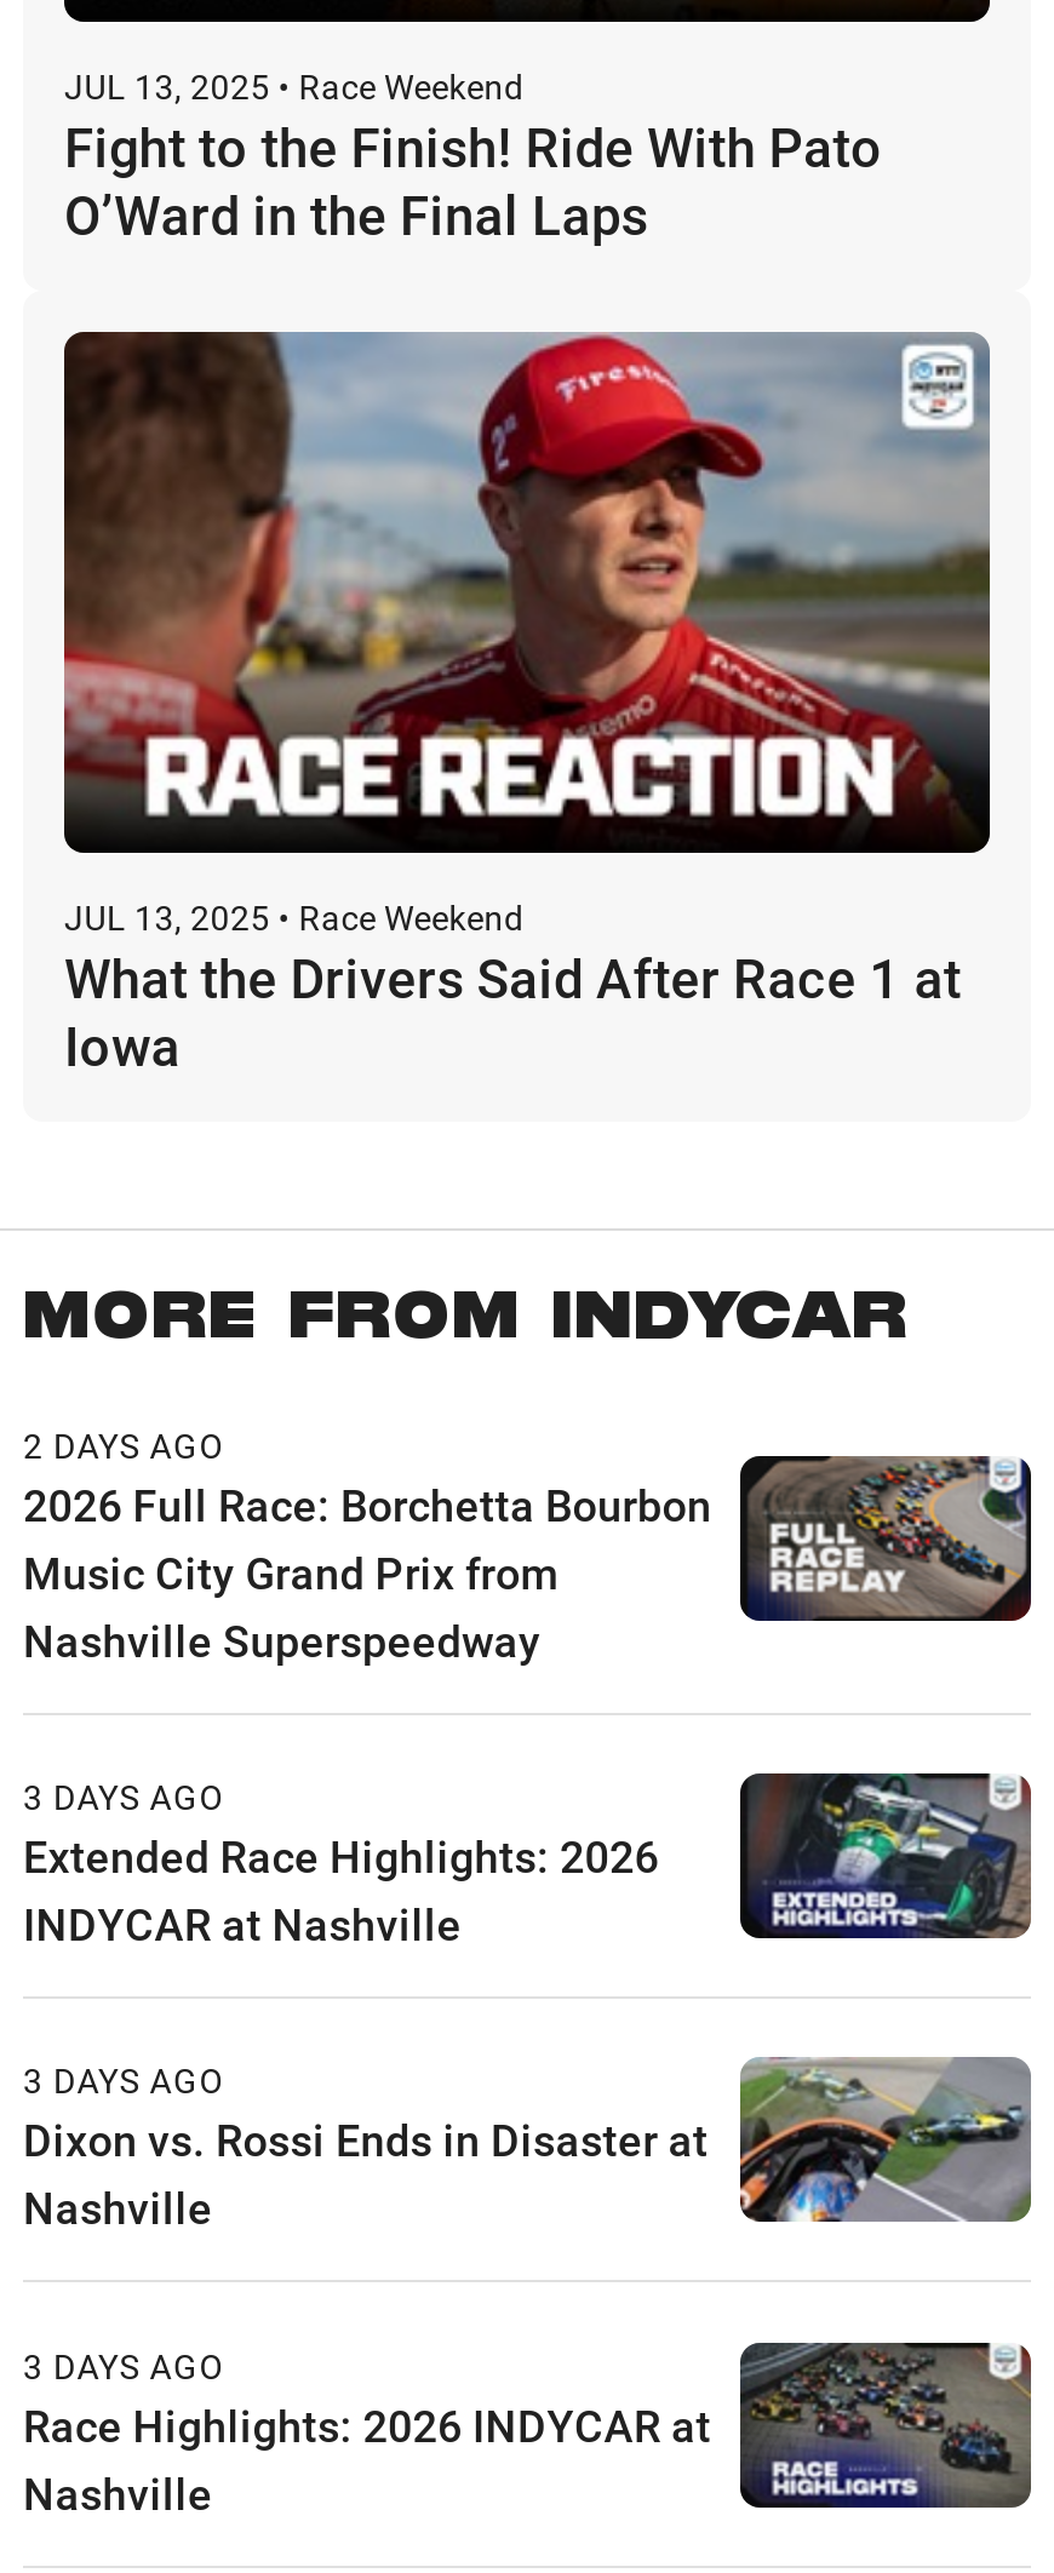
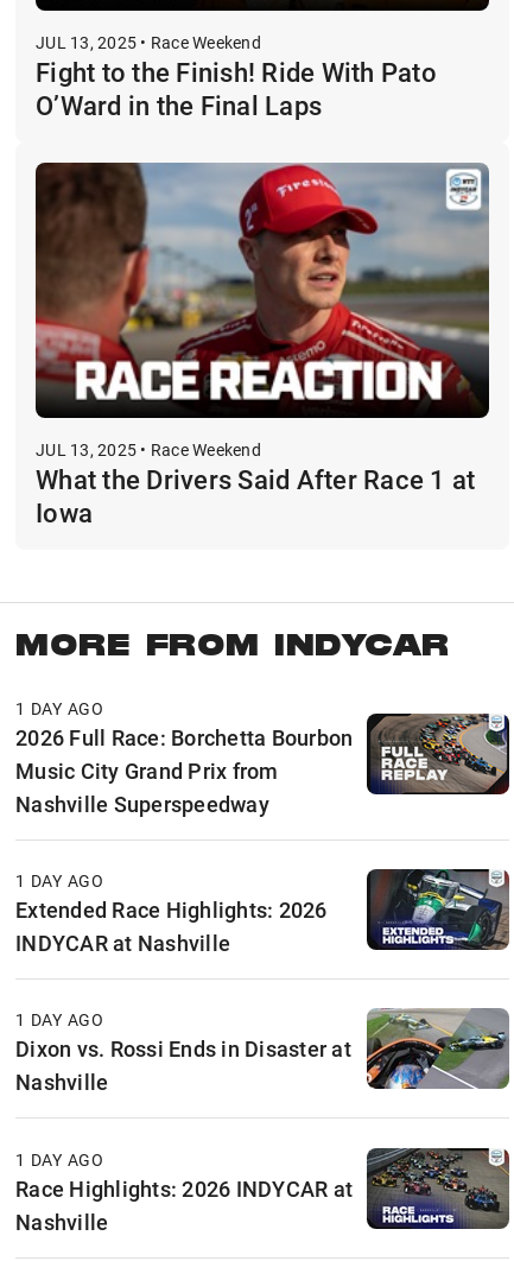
[23,1421,225,1467] 2 DAYS AGO -> [15,696,104,719] 1 DAY AGO
[23,1773,225,1820] 3 DAYS AGO -> [15,869,104,892] 1 DAY AGO
[23,2058,225,2104] 3 DAYS AGO -> [15,1009,104,1031] 1 DAY AGO
[23,2343,225,2389] 3 DAYS AGO -> [15,1148,104,1171] 1 DAY AGO

